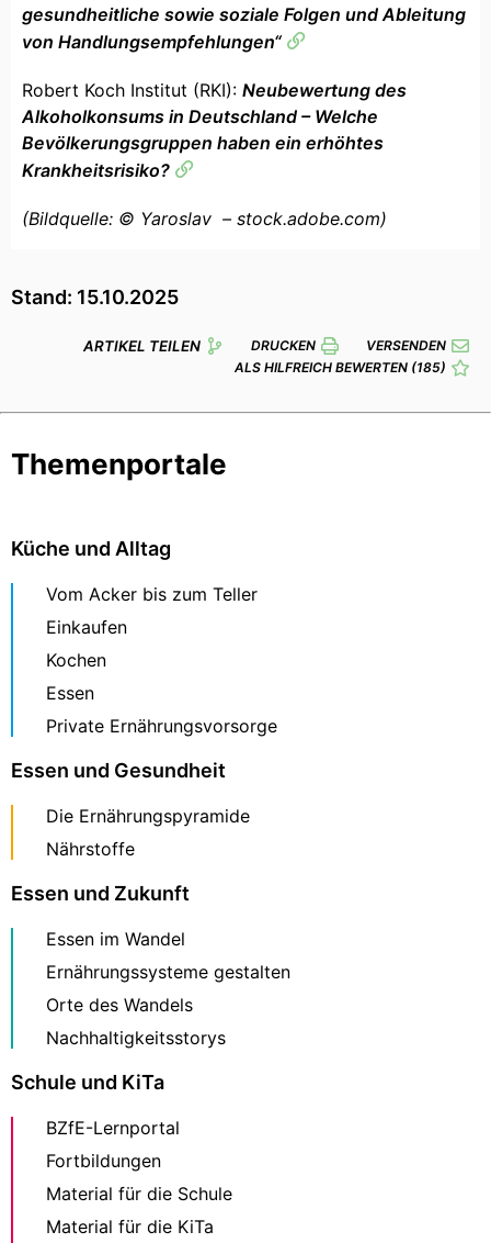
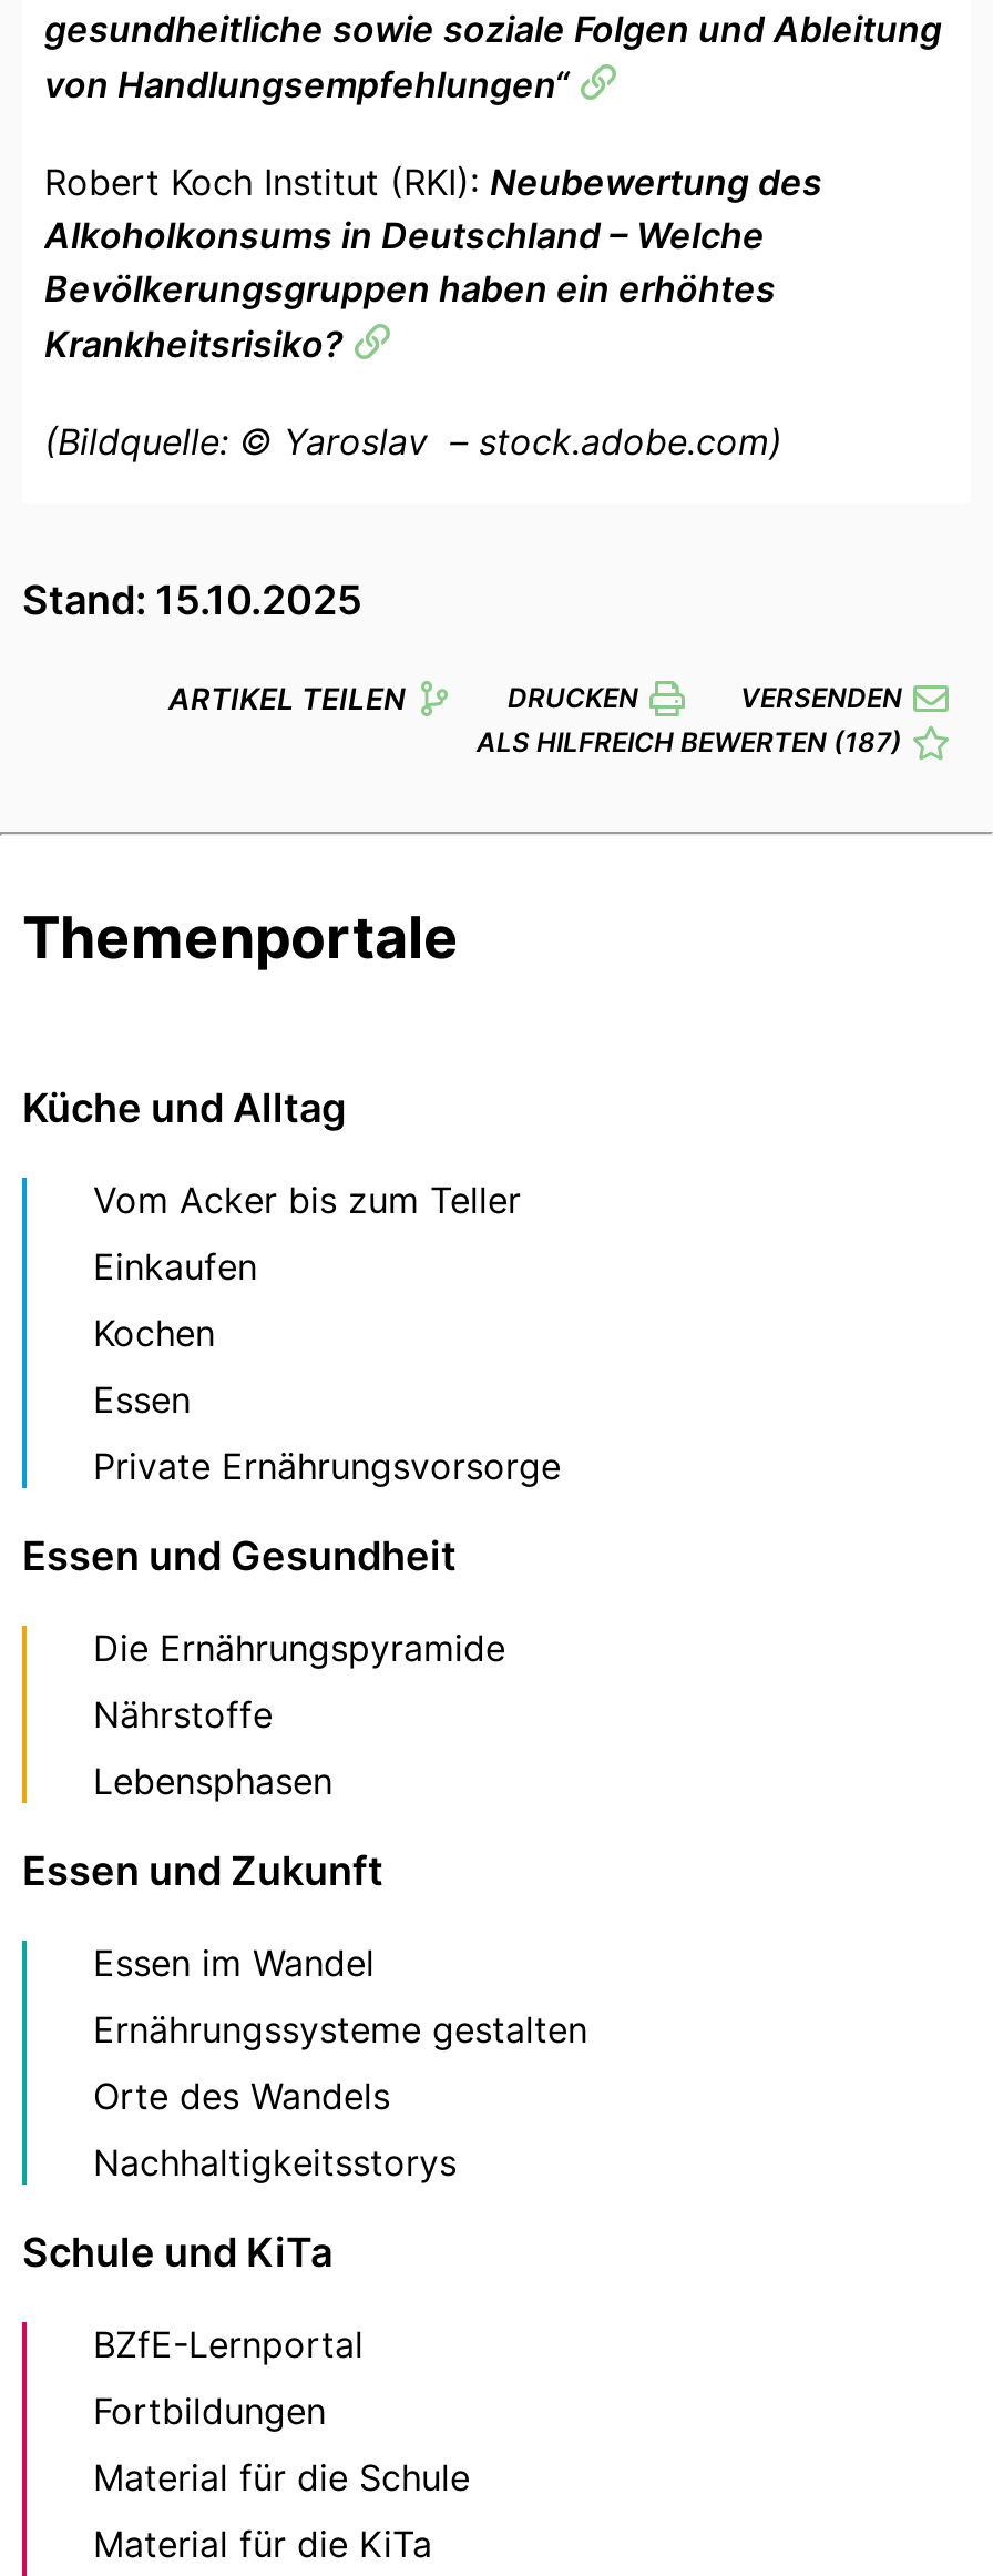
[235,359,446,376] ALS HILFREICH BEWERTEN (185) -> [477,726,902,759] ALS HILFREICH BEWERTEN (187)
none -> [93,1758,332,1802] Lebensphasen

